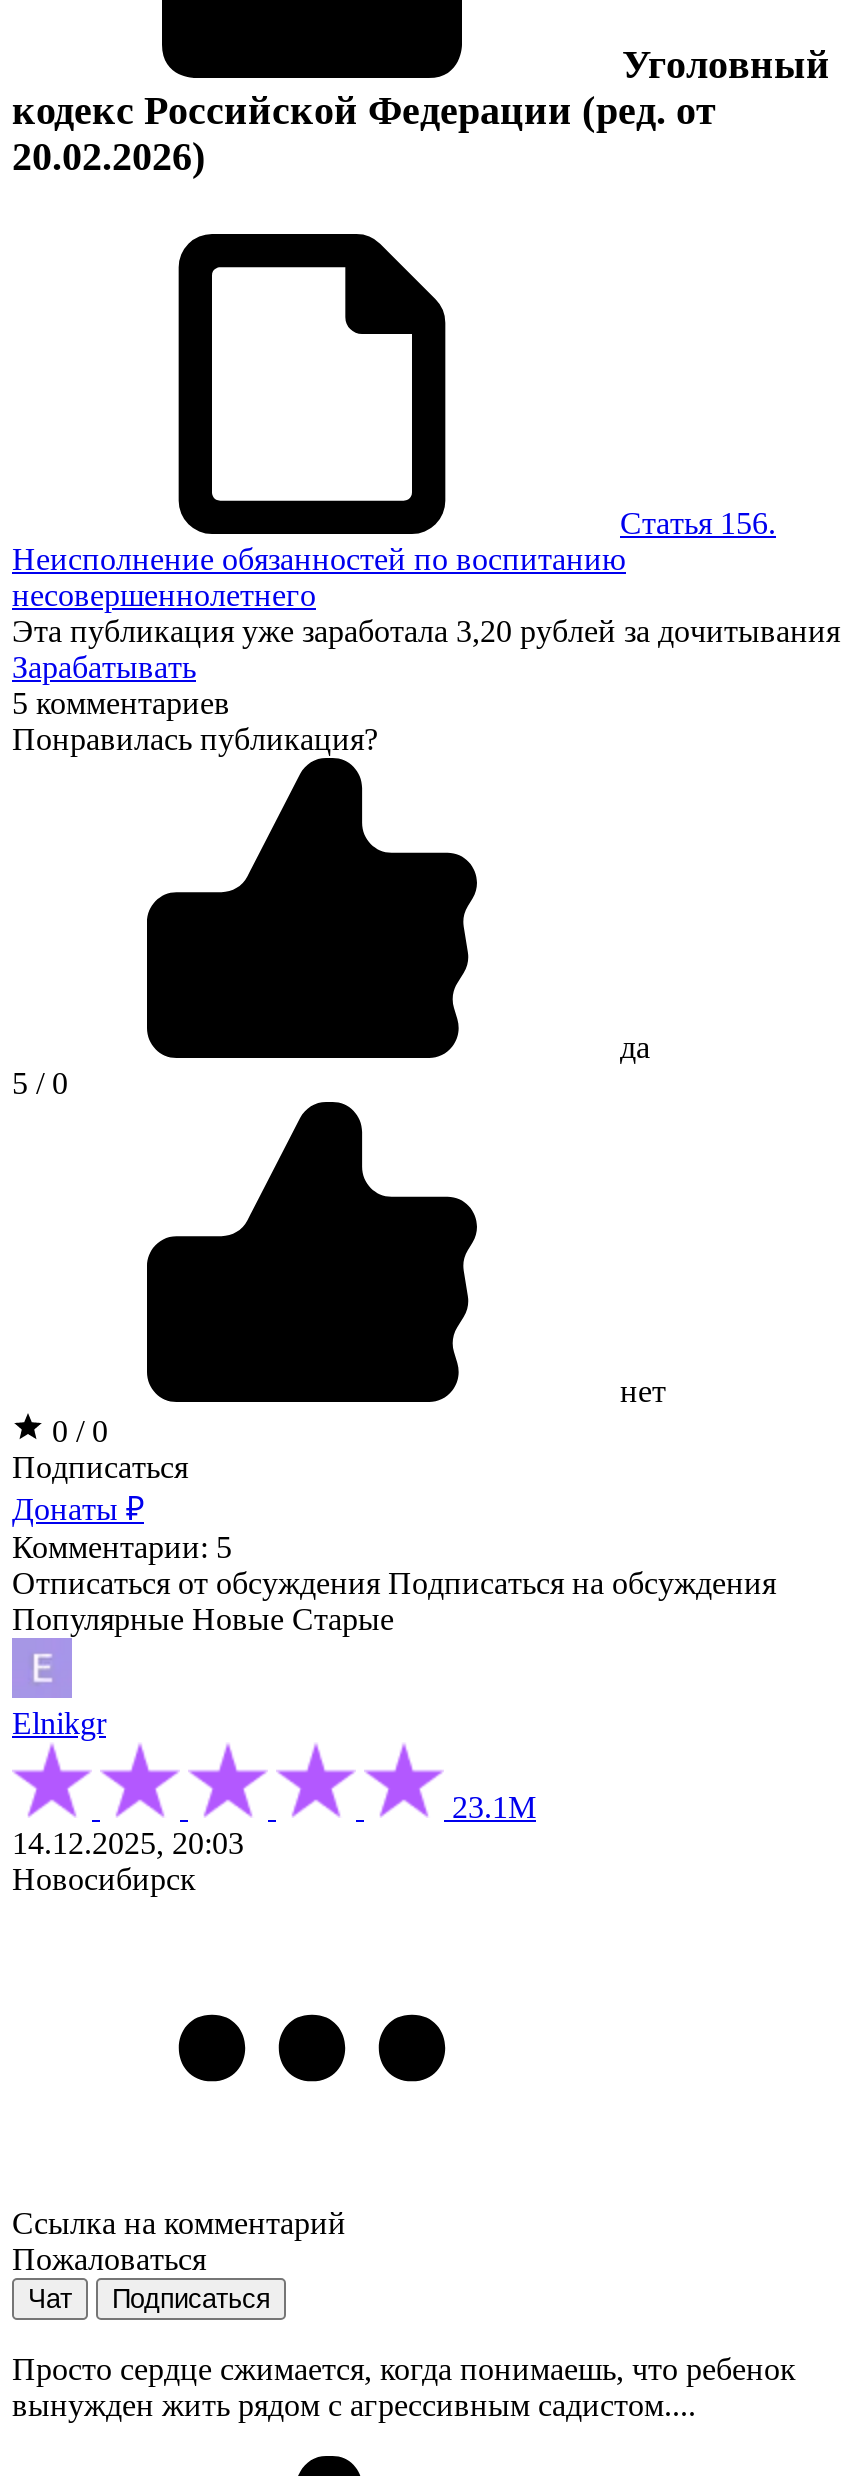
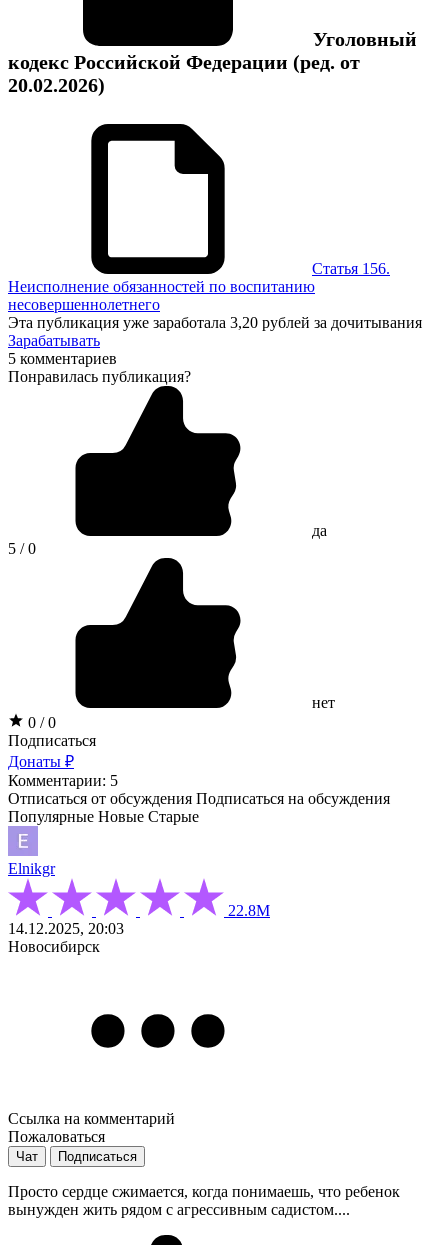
[444,1790,536,1824] 23.1М -> [224,902,270,919] 22.8М

